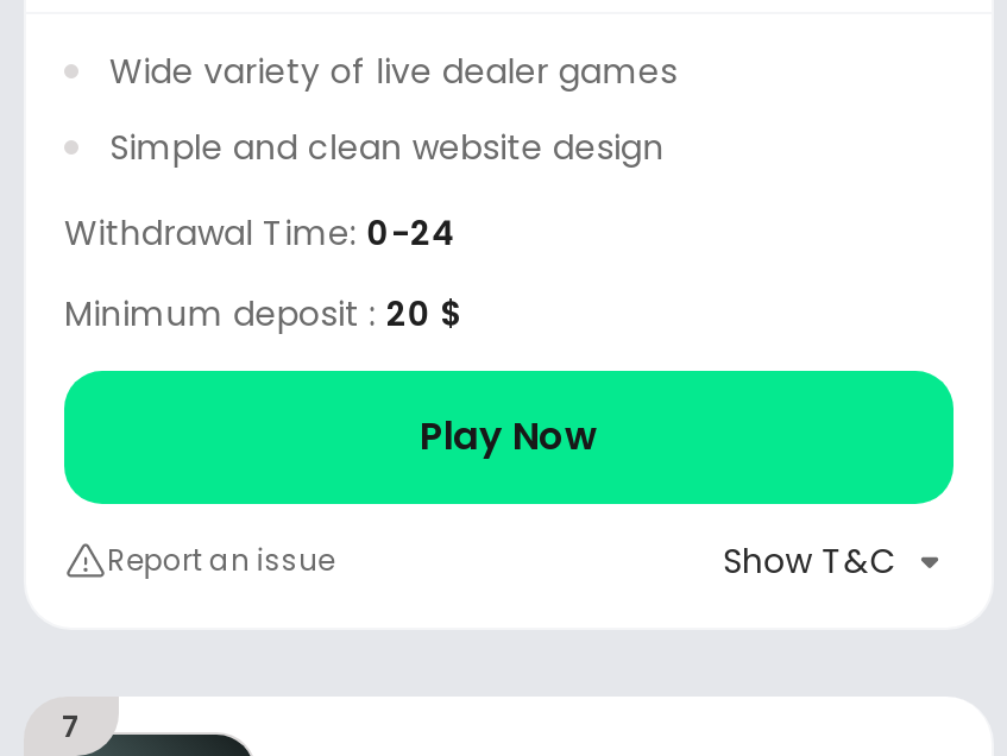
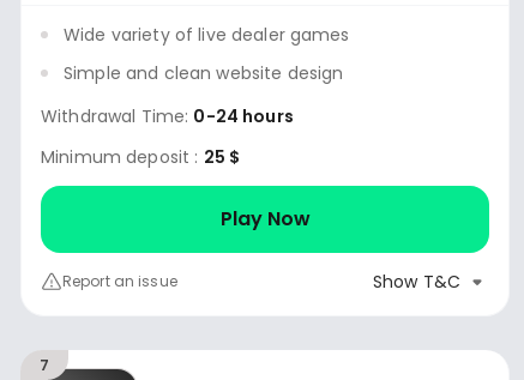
[64,209,457,257] Withdrawal Time: 0-24 -> [41,104,294,128] Withdrawal Time: 0-24 hours
[64,290,462,338] Minimum deposit : 20 $ -> [41,145,240,169] Minimum deposit : 25 $

